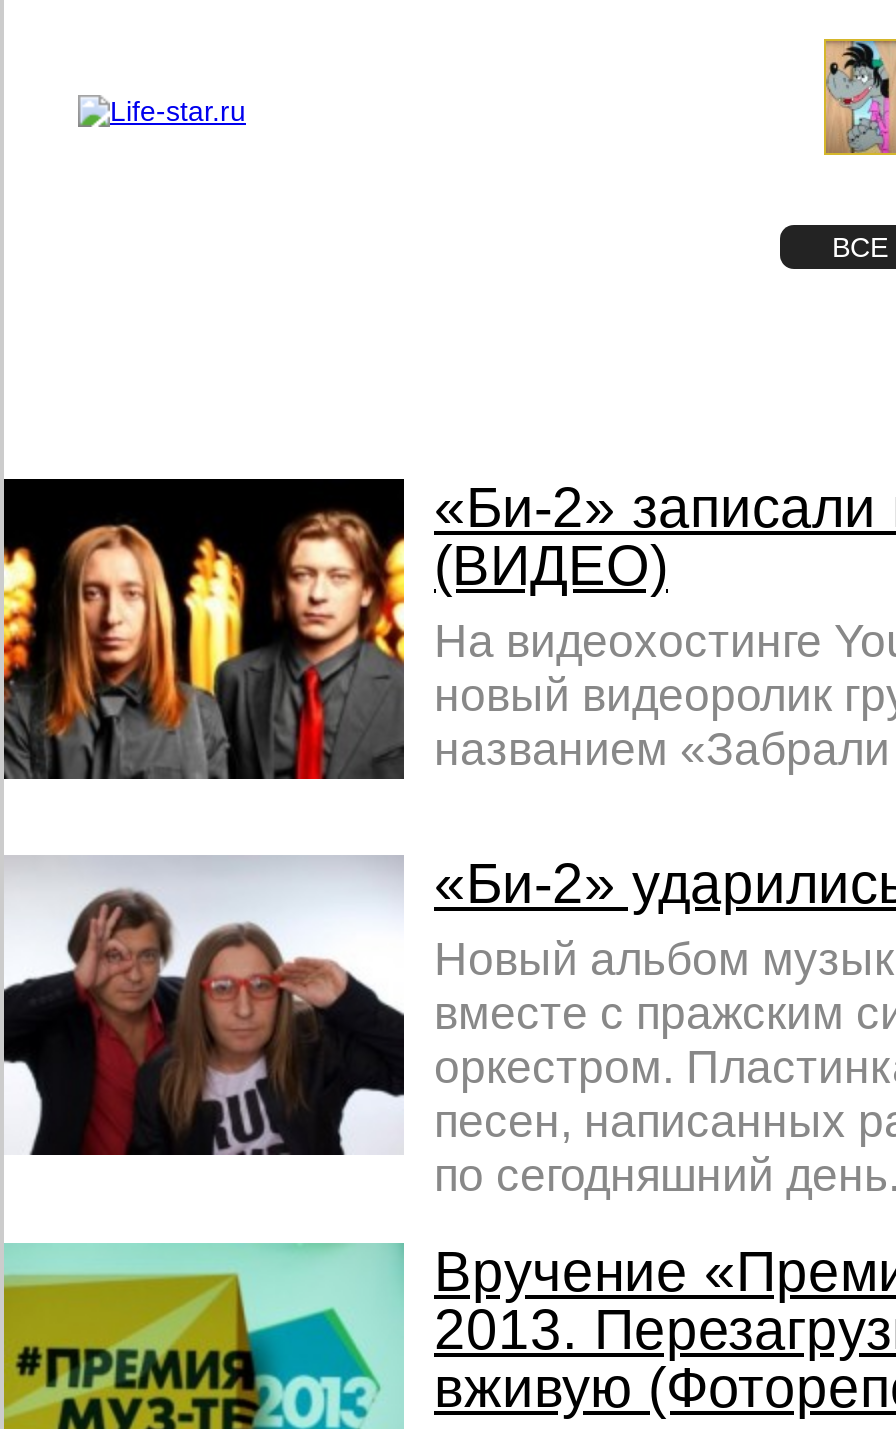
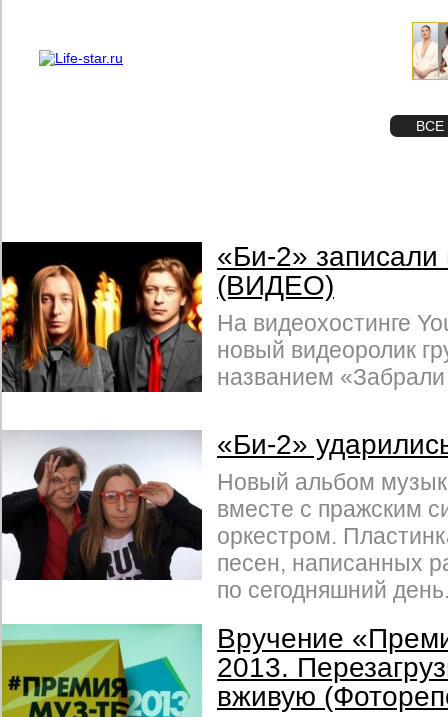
[826,39,890,155] [image] -> [413,22,445,80] [image]

